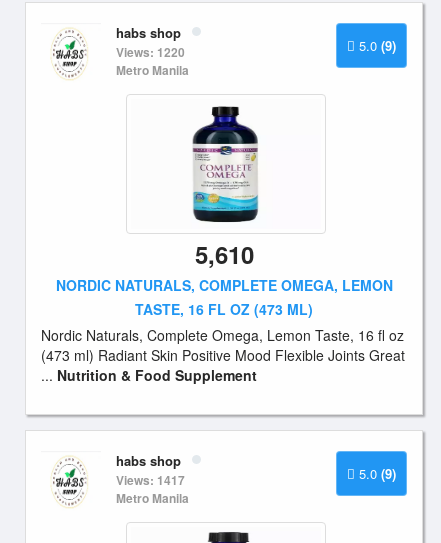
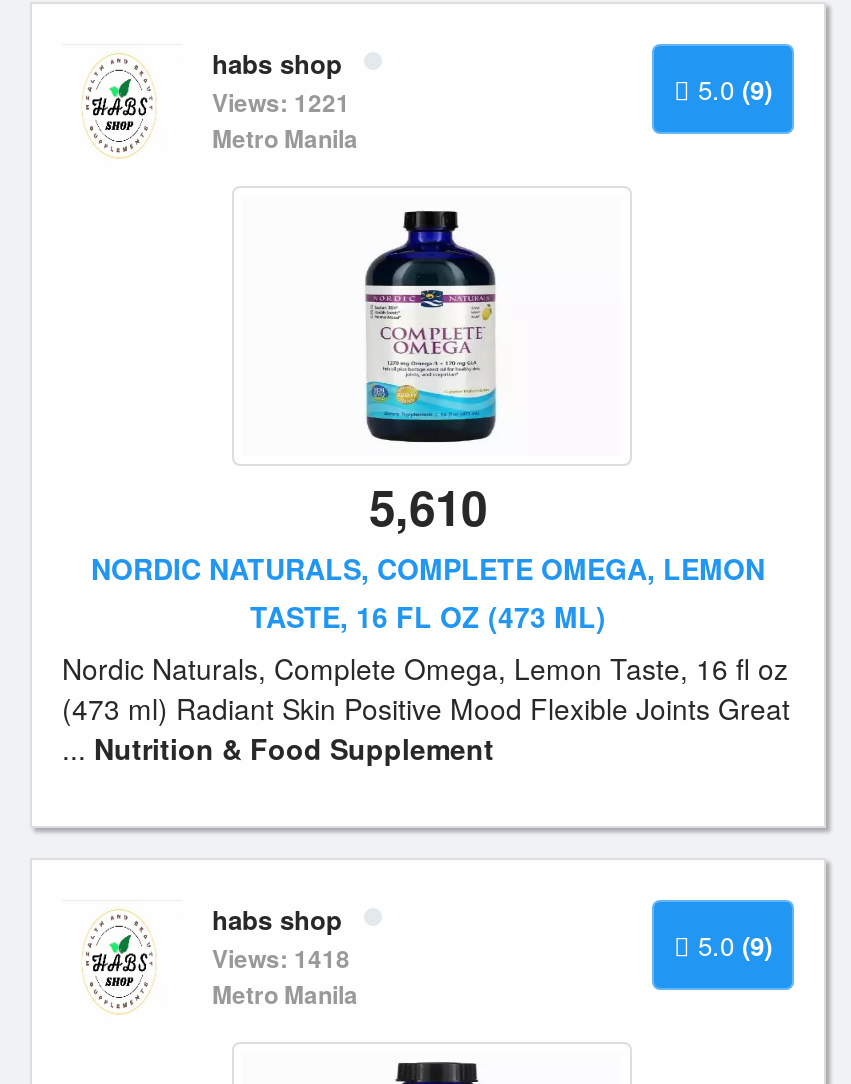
[116,43,185,61] Views: 1220 -> [212,84,350,120] Views: 1221
[116,471,185,489] Views: 1417 -> [212,940,350,976] Views: 1418

